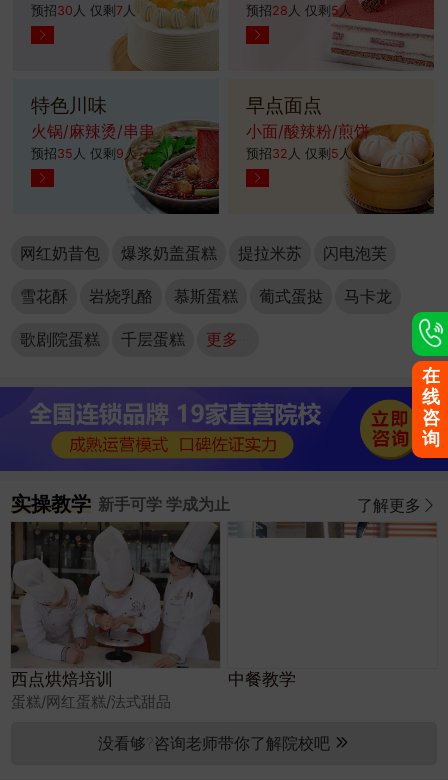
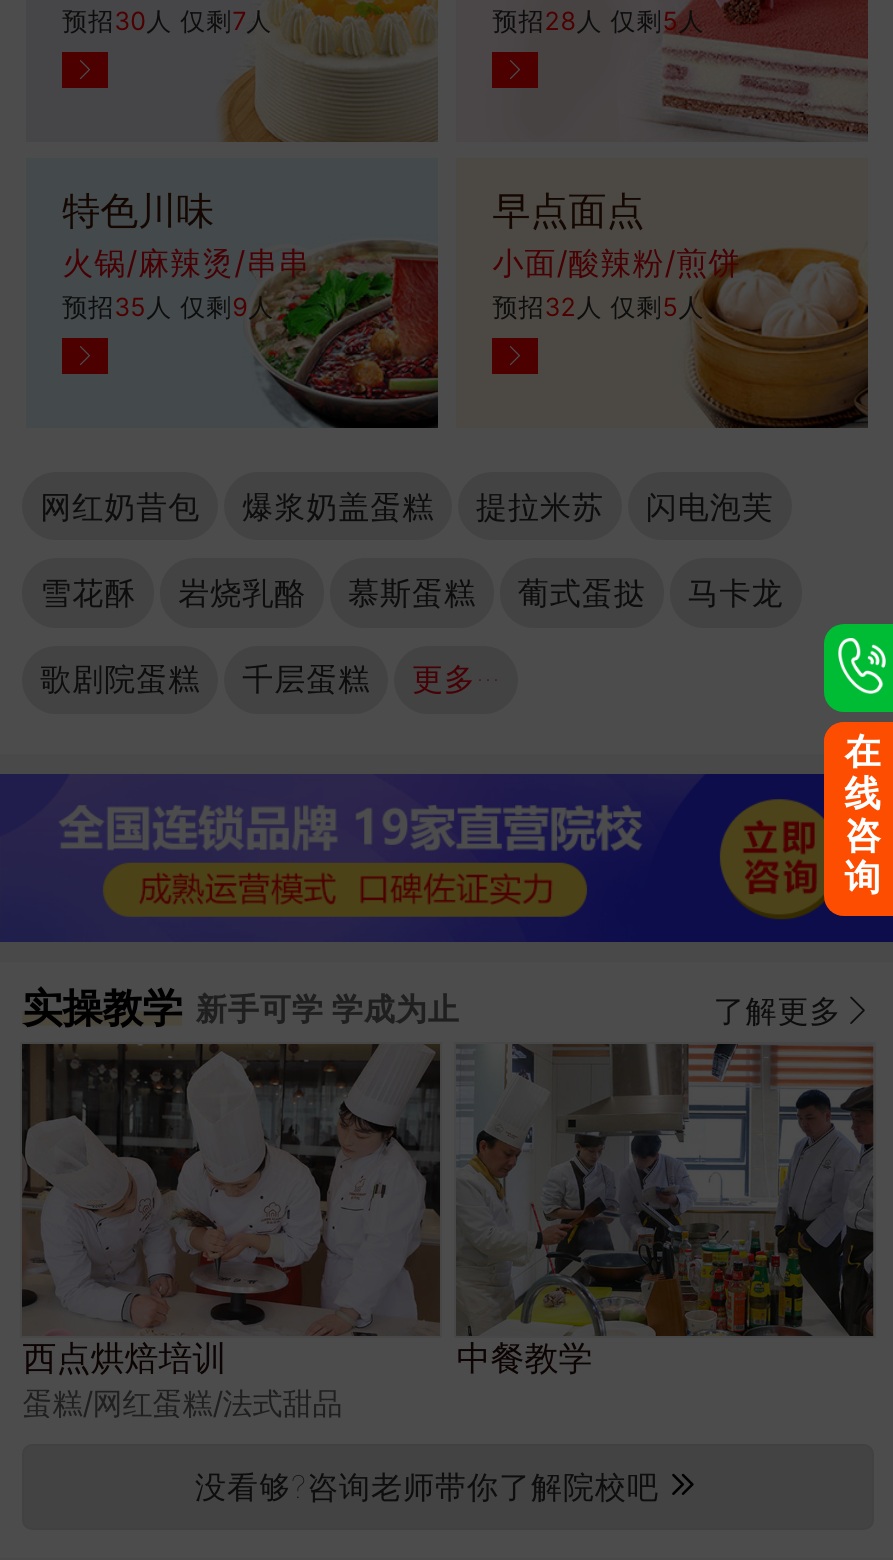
none -> [456,1076,874,1336] [image]

